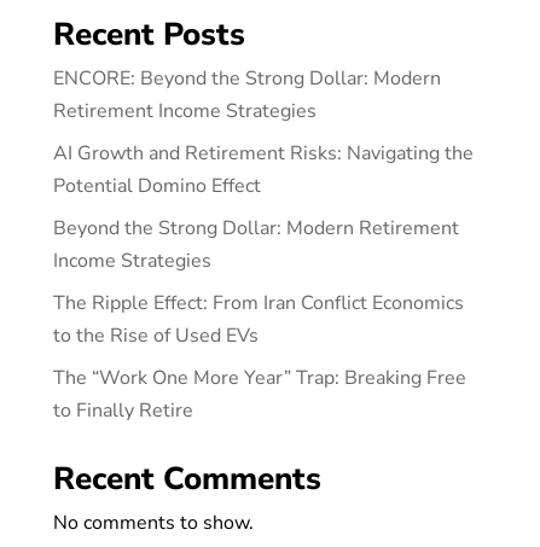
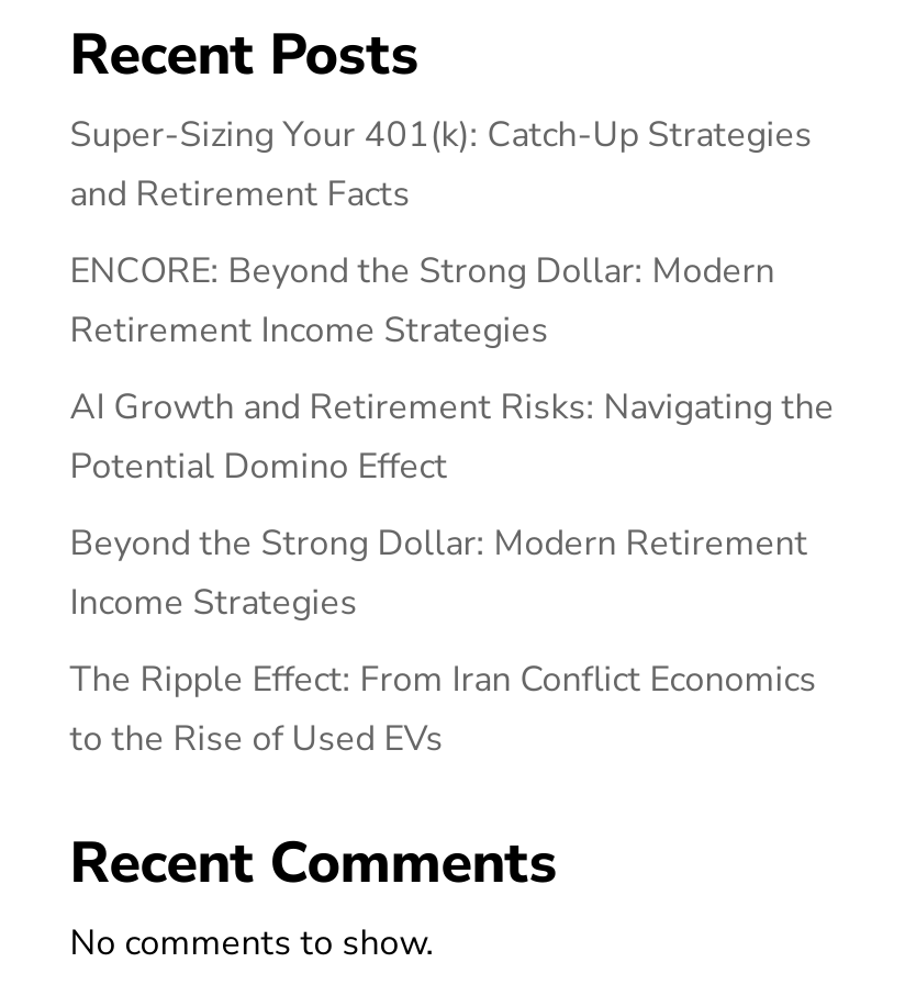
none -> [70,112,812,219] Super-Sizing Your 401(k): Catch-Up Strategies | and Retirement Facts
moved [53,66,473,349] -> [70,248,834,764]: ENCORE: Beyond the Strong Dollar: Modern | Retirement Income Strategies | AI Growth and Retirement Risks: Navigating the | Potential Domino Effect | Beyond the Strong Dollar: Modern Retirement | Income Strategies | The Ripple Effect: From Iran Conflict Economics | to the Rise of Used EVs
[53,365,466,424] The “Work One More Year” Trap: Breaking Free | to Finally Retire -> none

